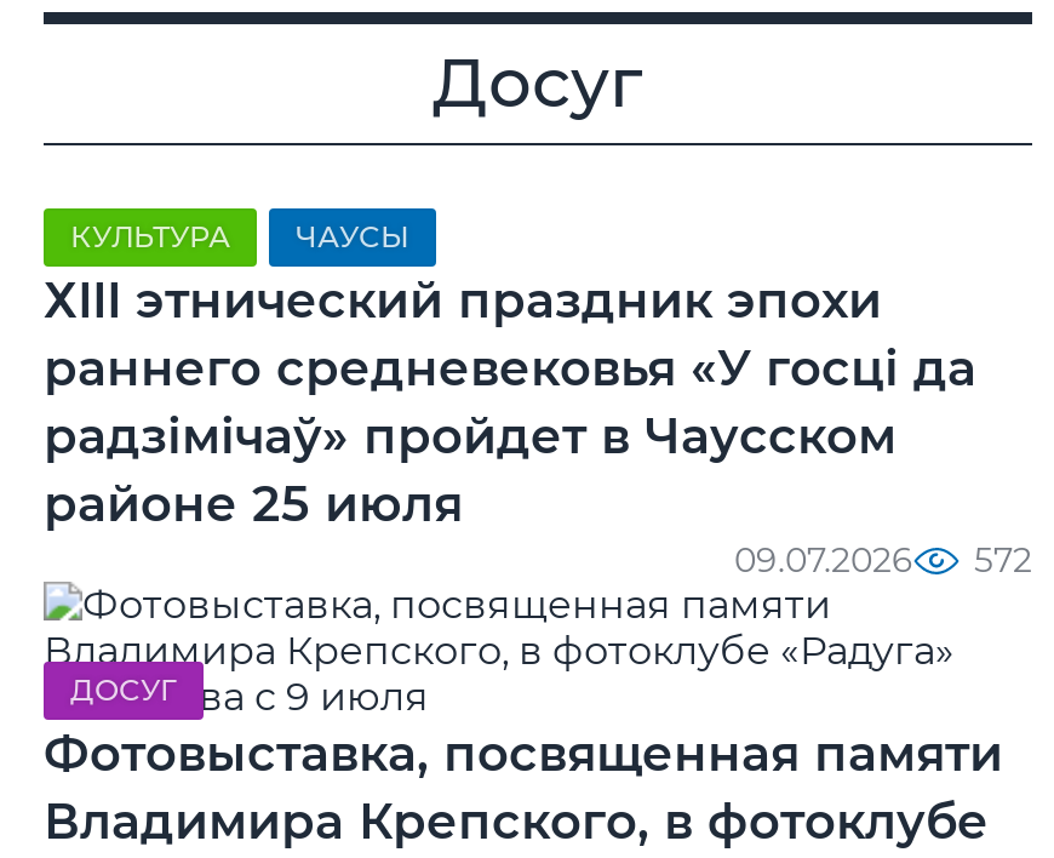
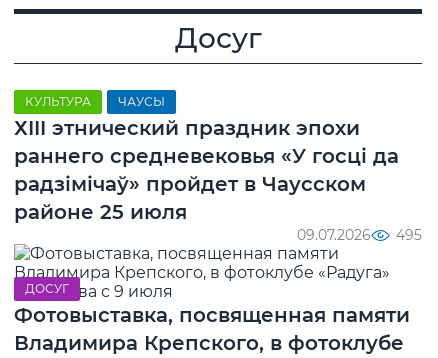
[734,538,1032,582] 09.07.2026 572 -> [297,226,422,244] 09.07.2026 495

